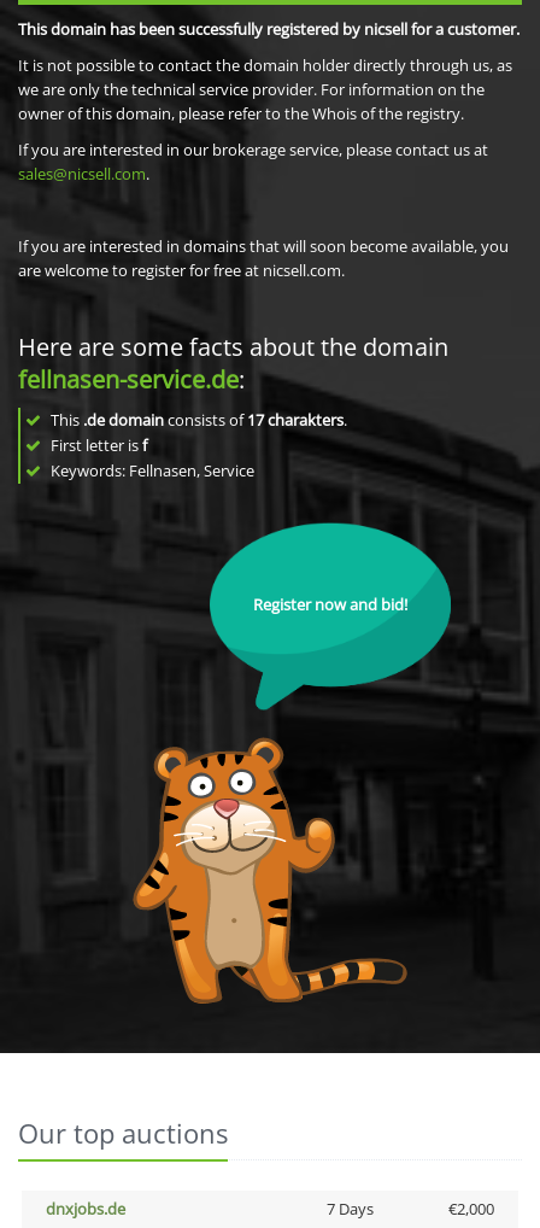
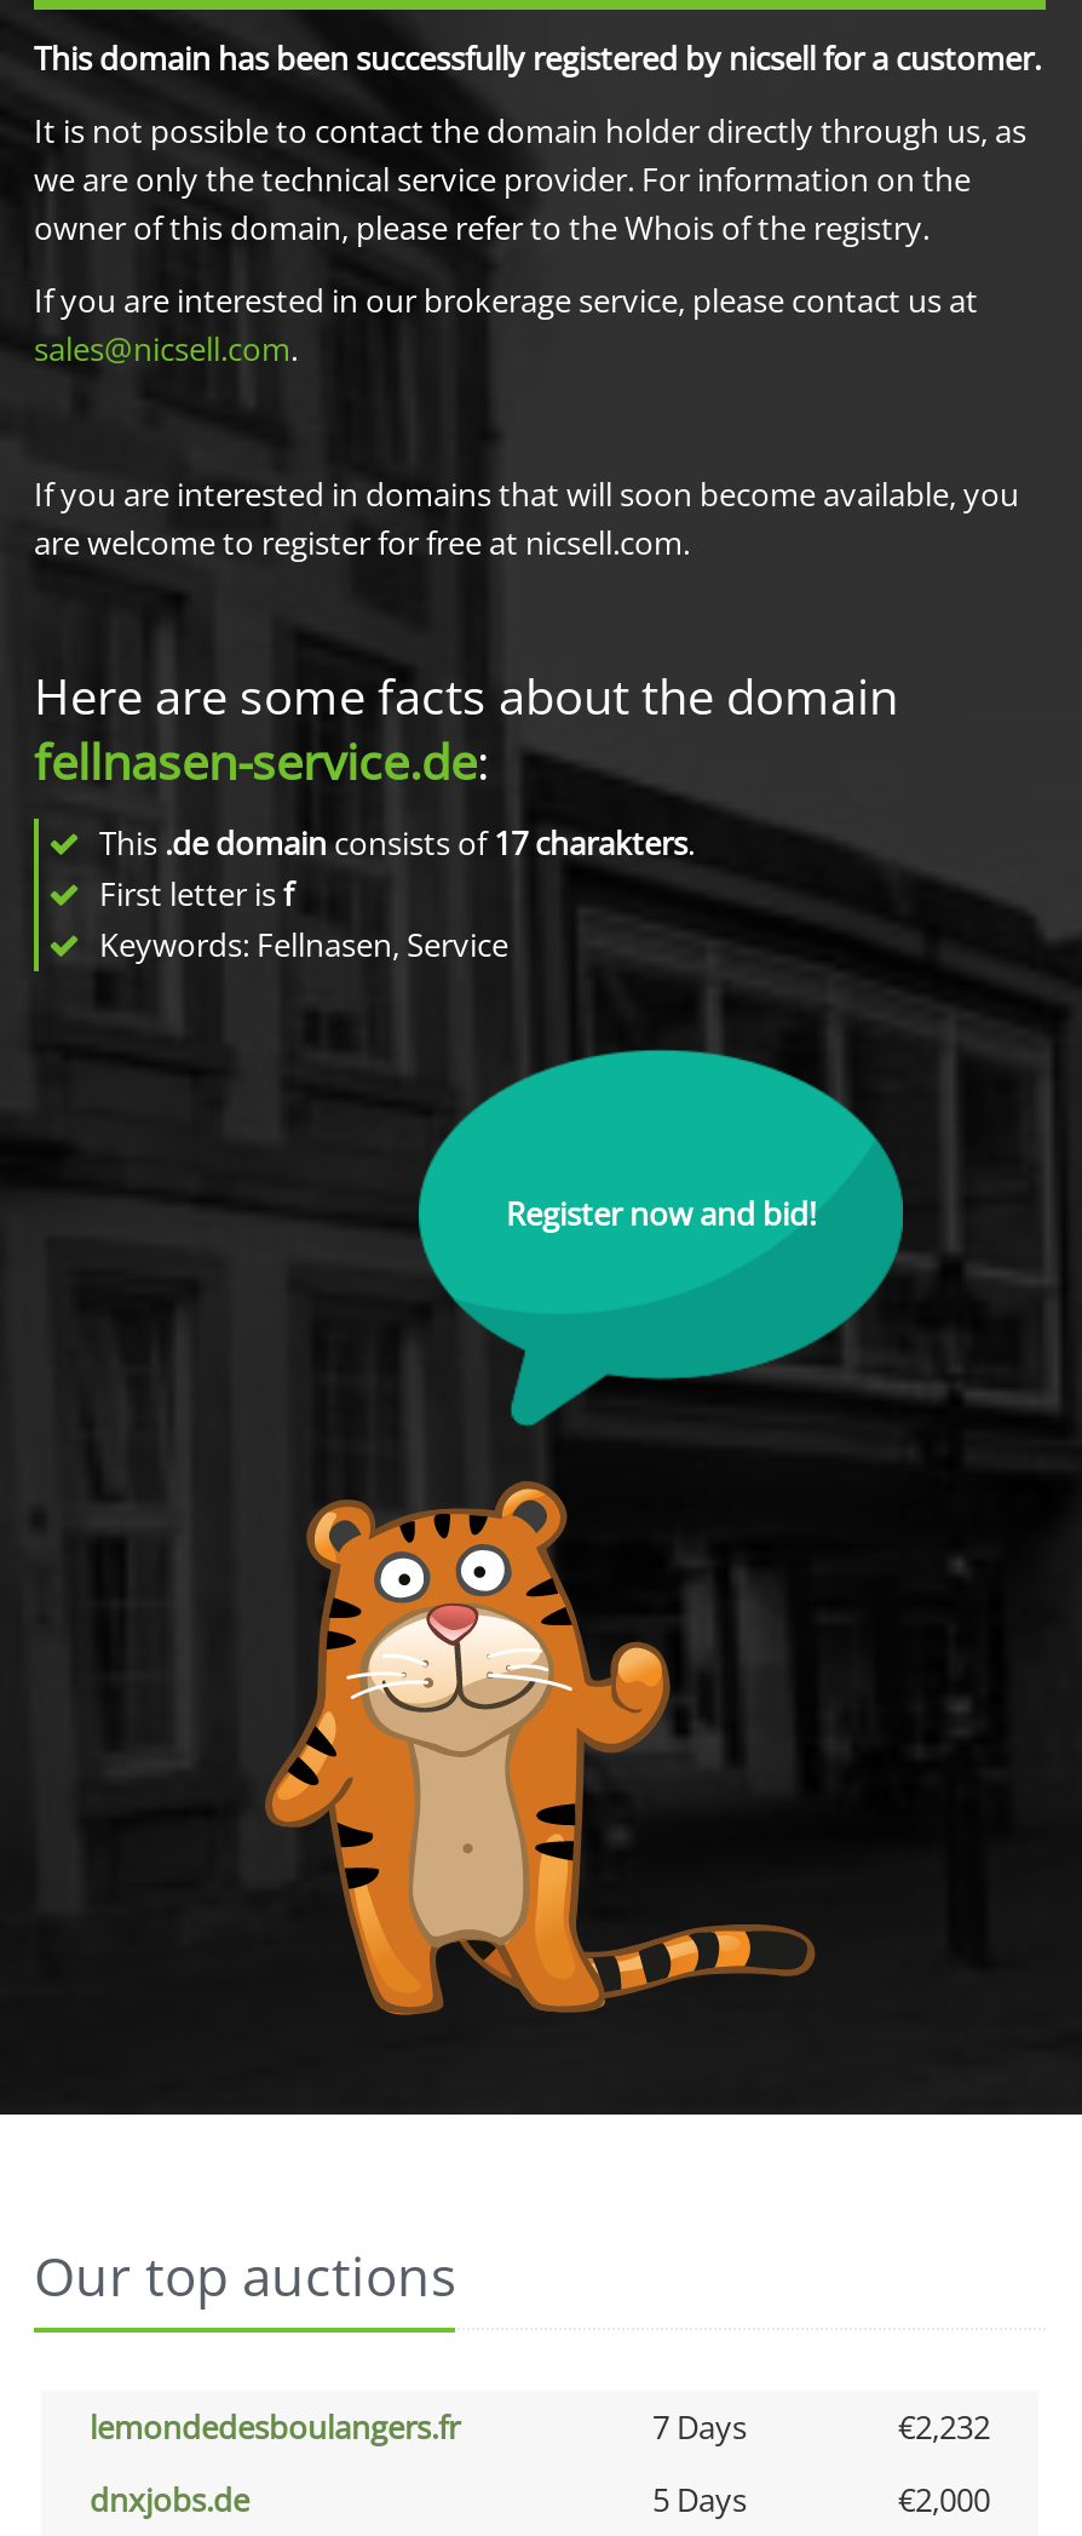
none -> [90,2405,990,2449] lemondedesboulangers.fr | 7 Days | €2,232
[326,1198,373,1220] 7 Days -> [652,2478,747,2521] 5 Days

